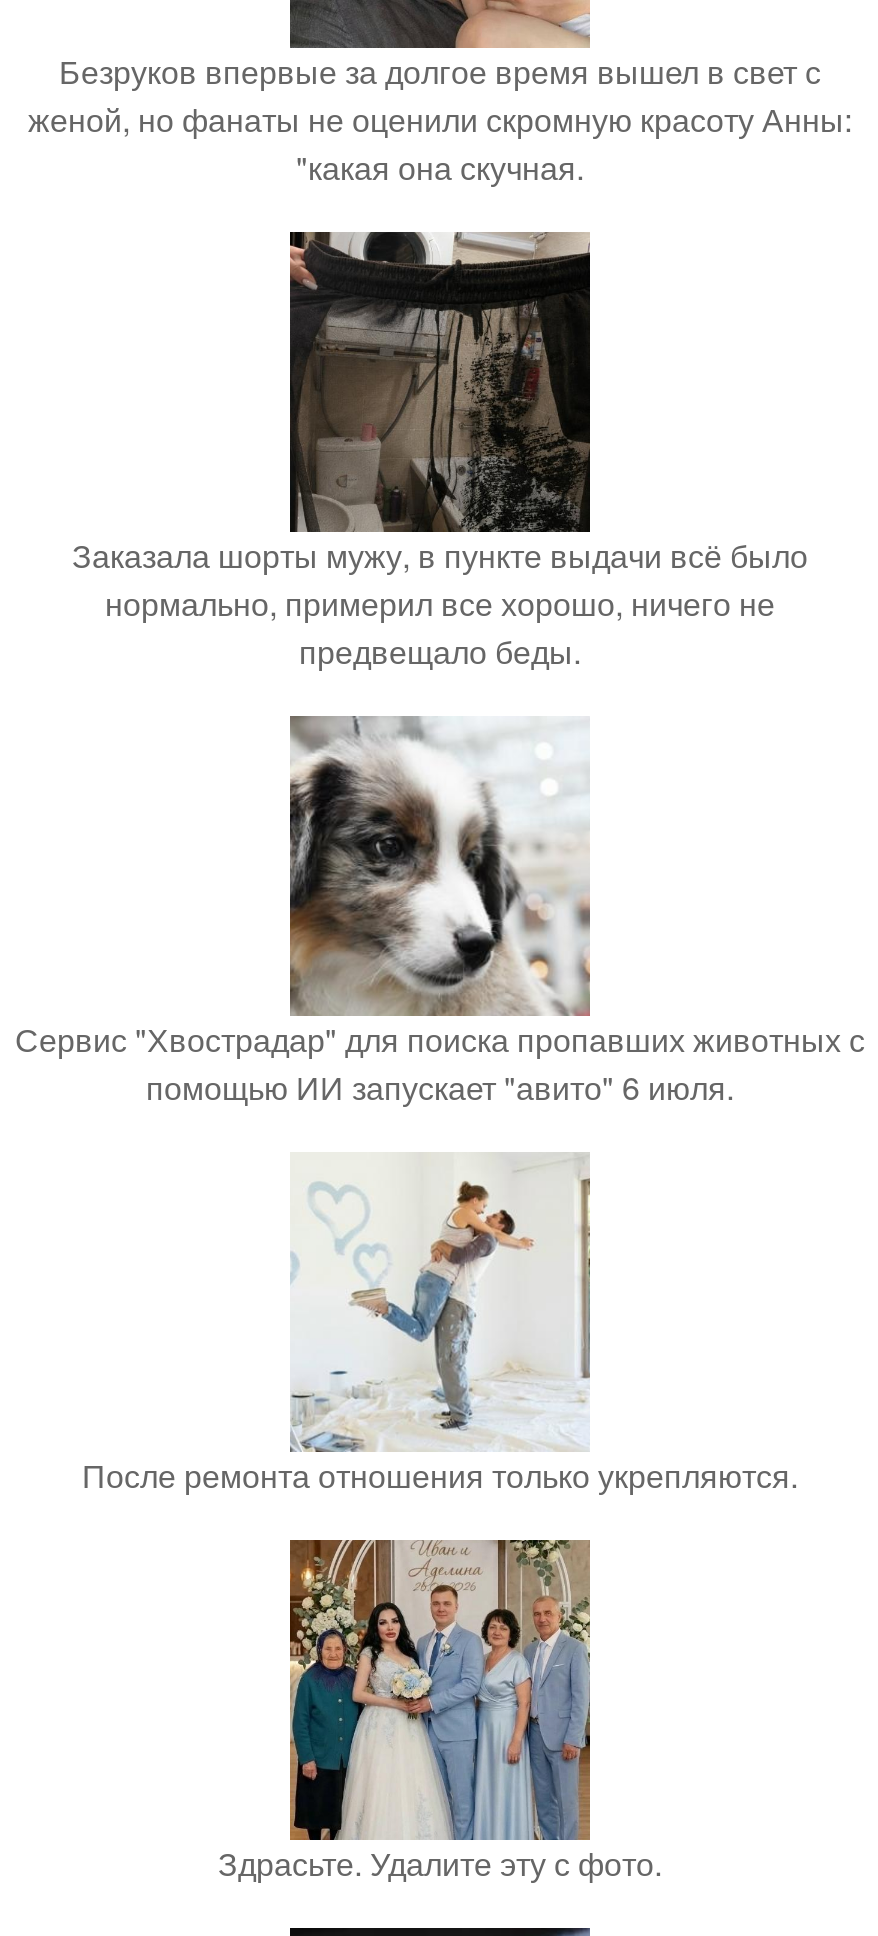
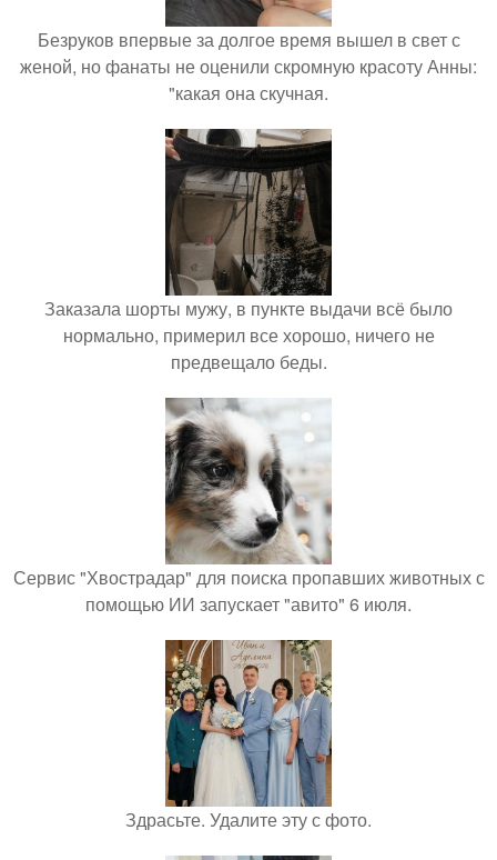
[82,1152,798,1499] [image] | После ремонта отношения только укрепляются. -> none

